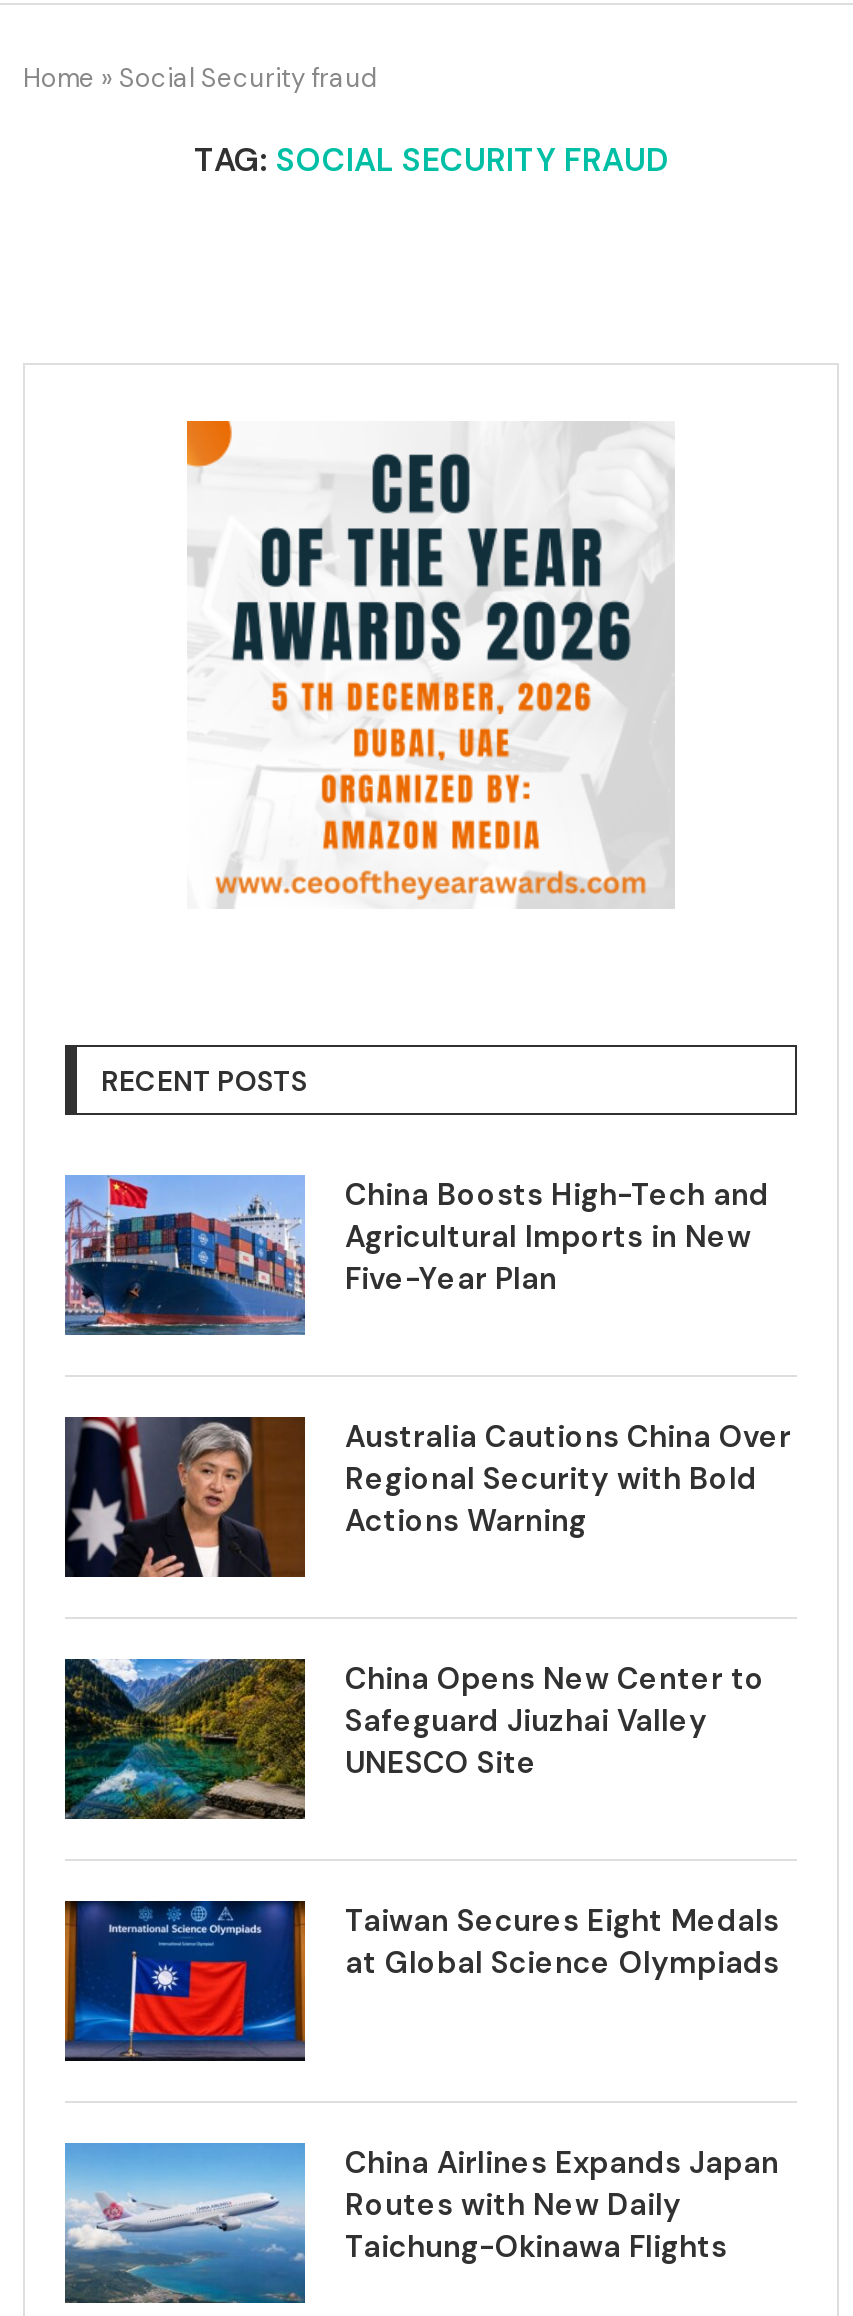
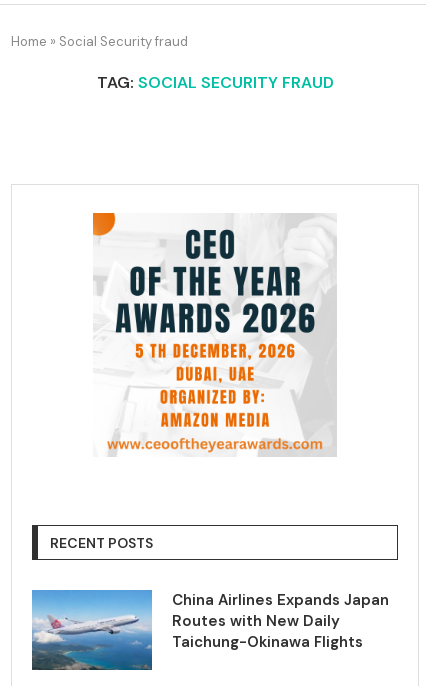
[65,1175,769,1335] [image] | China Boosts High-Tech and | Agricultural Imports in New | Five-Year Plan -> none
[63,1415,791,1579] [image] | Australia Cautions China Over | Regional Security with Bold | Actions Warning -> none
[63,1657,765,1821] [image] | China Opens New Center to | Safeguard Jiuzhai Valley | UNESCO Site -> none
[63,1899,779,2063] [image] | Taiwan Secures Eight Medals | at Global Science Olympiads -> none

